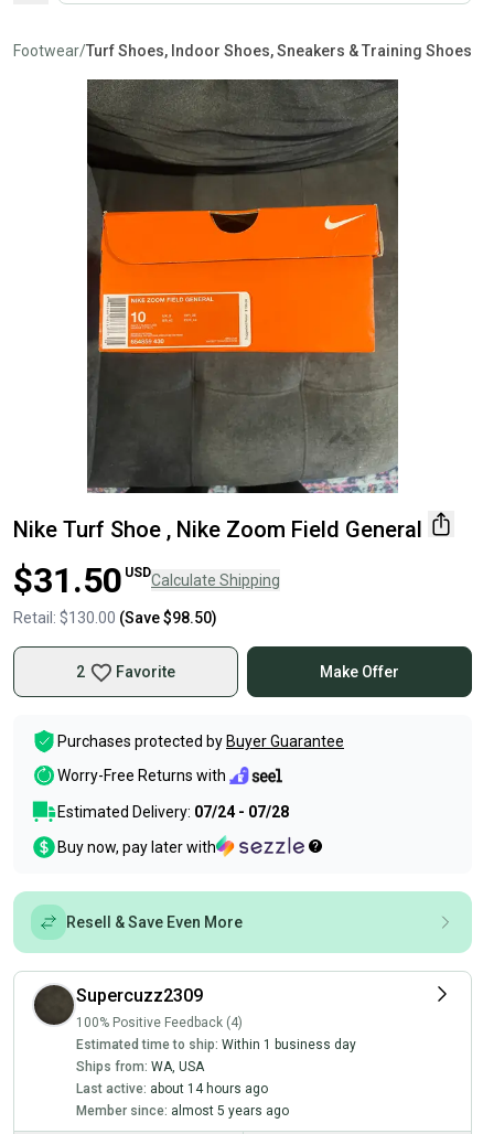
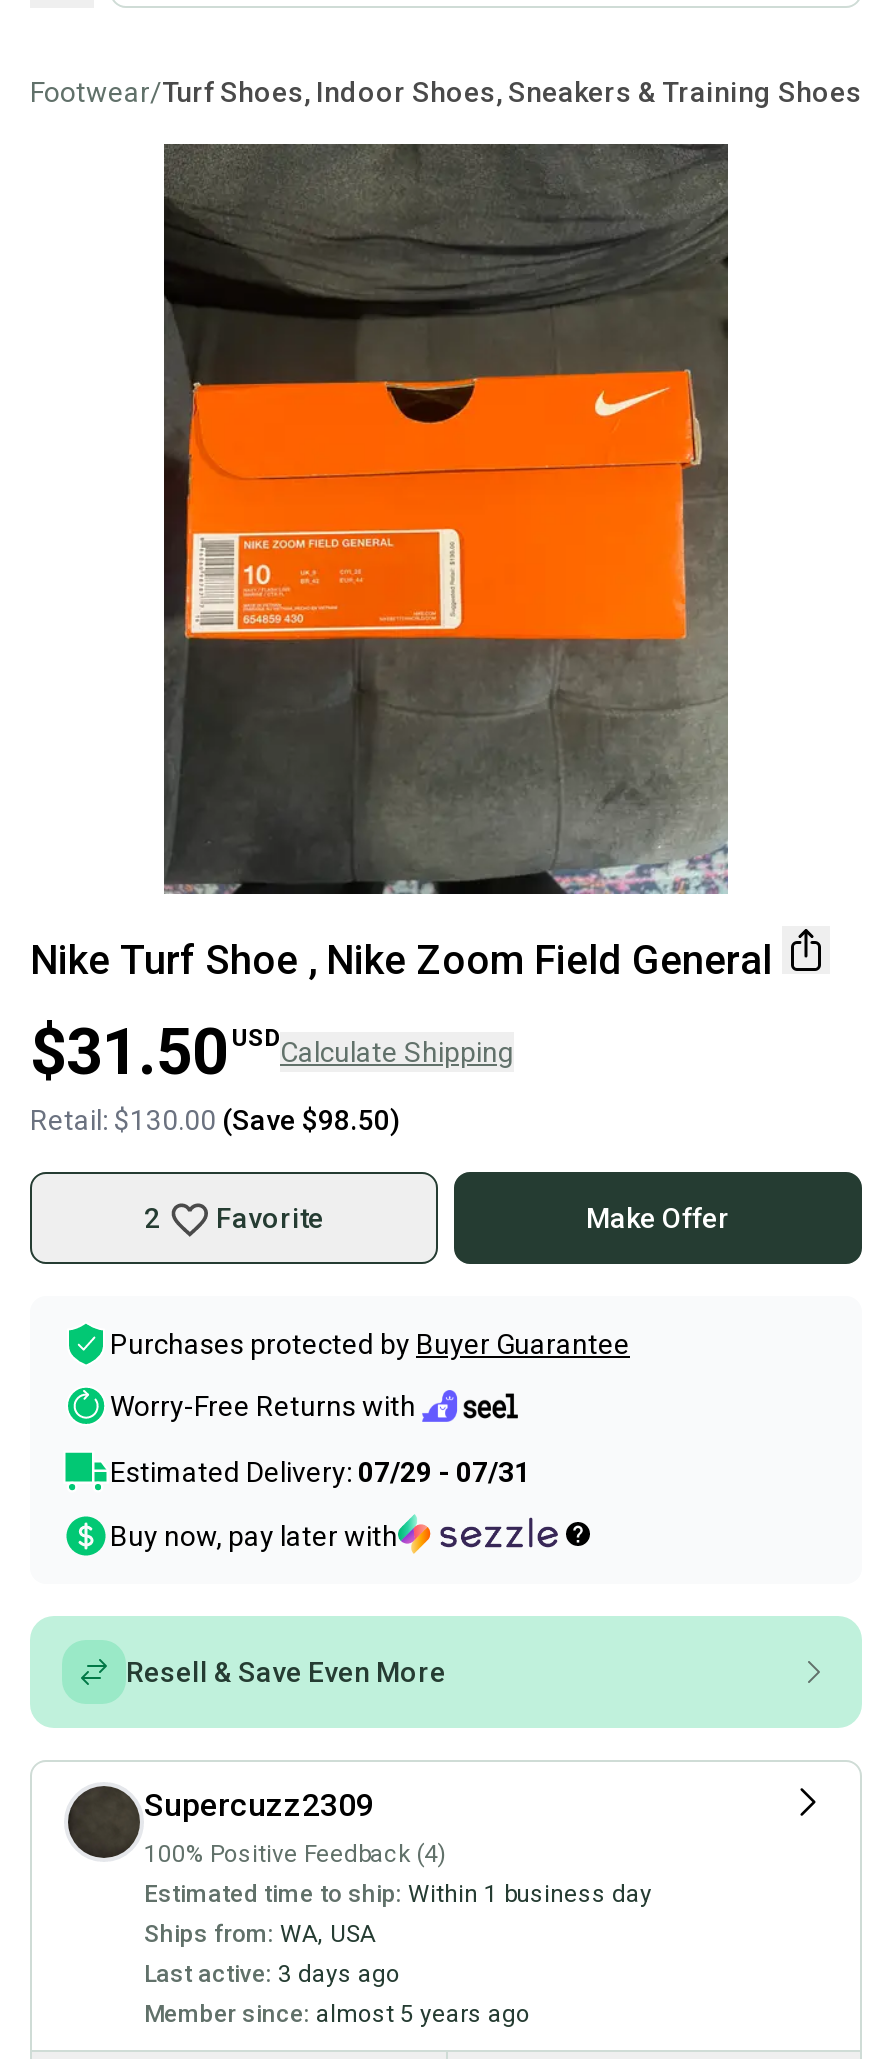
[57,803,289,821] Estimated Delivery: 07/24 - 07/28 -> [110,1456,530,1488] Estimated Delivery: 07/29 - 07/31
[76,1081,268,1096] Last active: about 14 hours ago -> [144,1960,400,1988] Last active: 3 days ago

